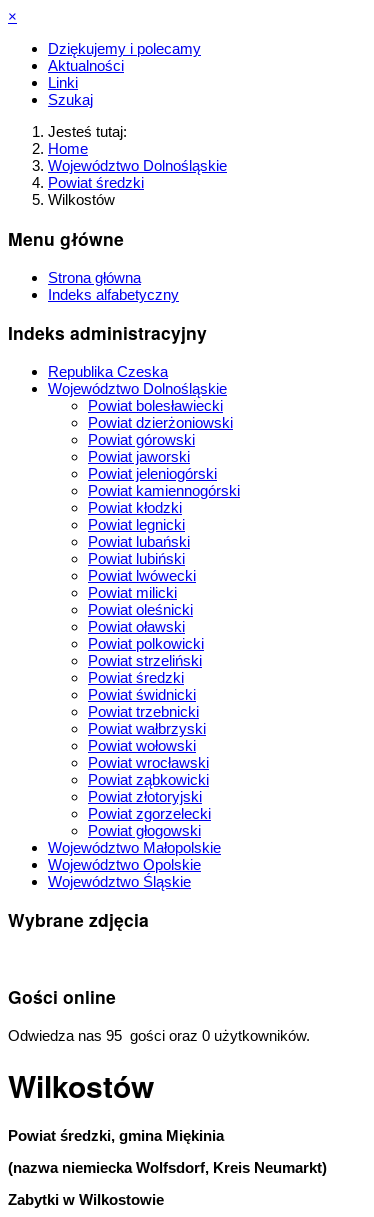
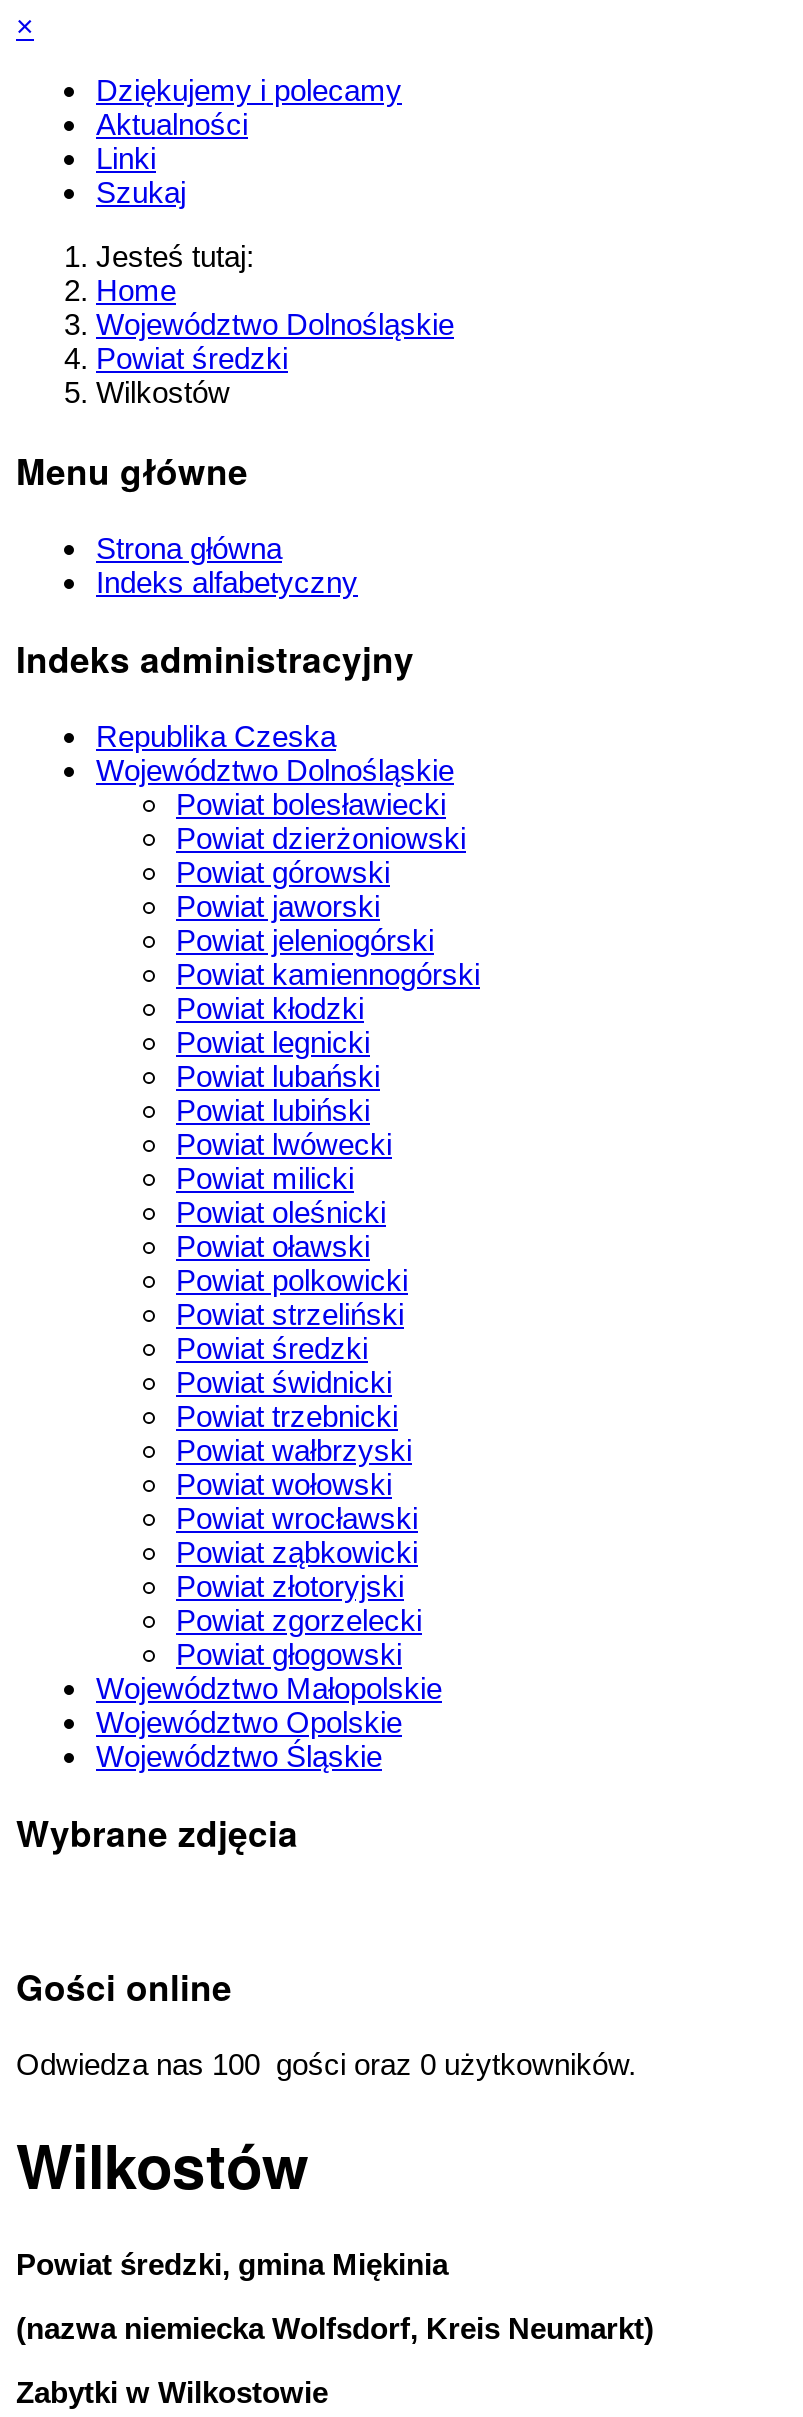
[8,1027,310,1044] Odwiedza nas 95 gości oraz 0 użytkowników. -> [16,2047,636,2081] Odwiedza nas 100 gości oraz 0 użytkowników.

